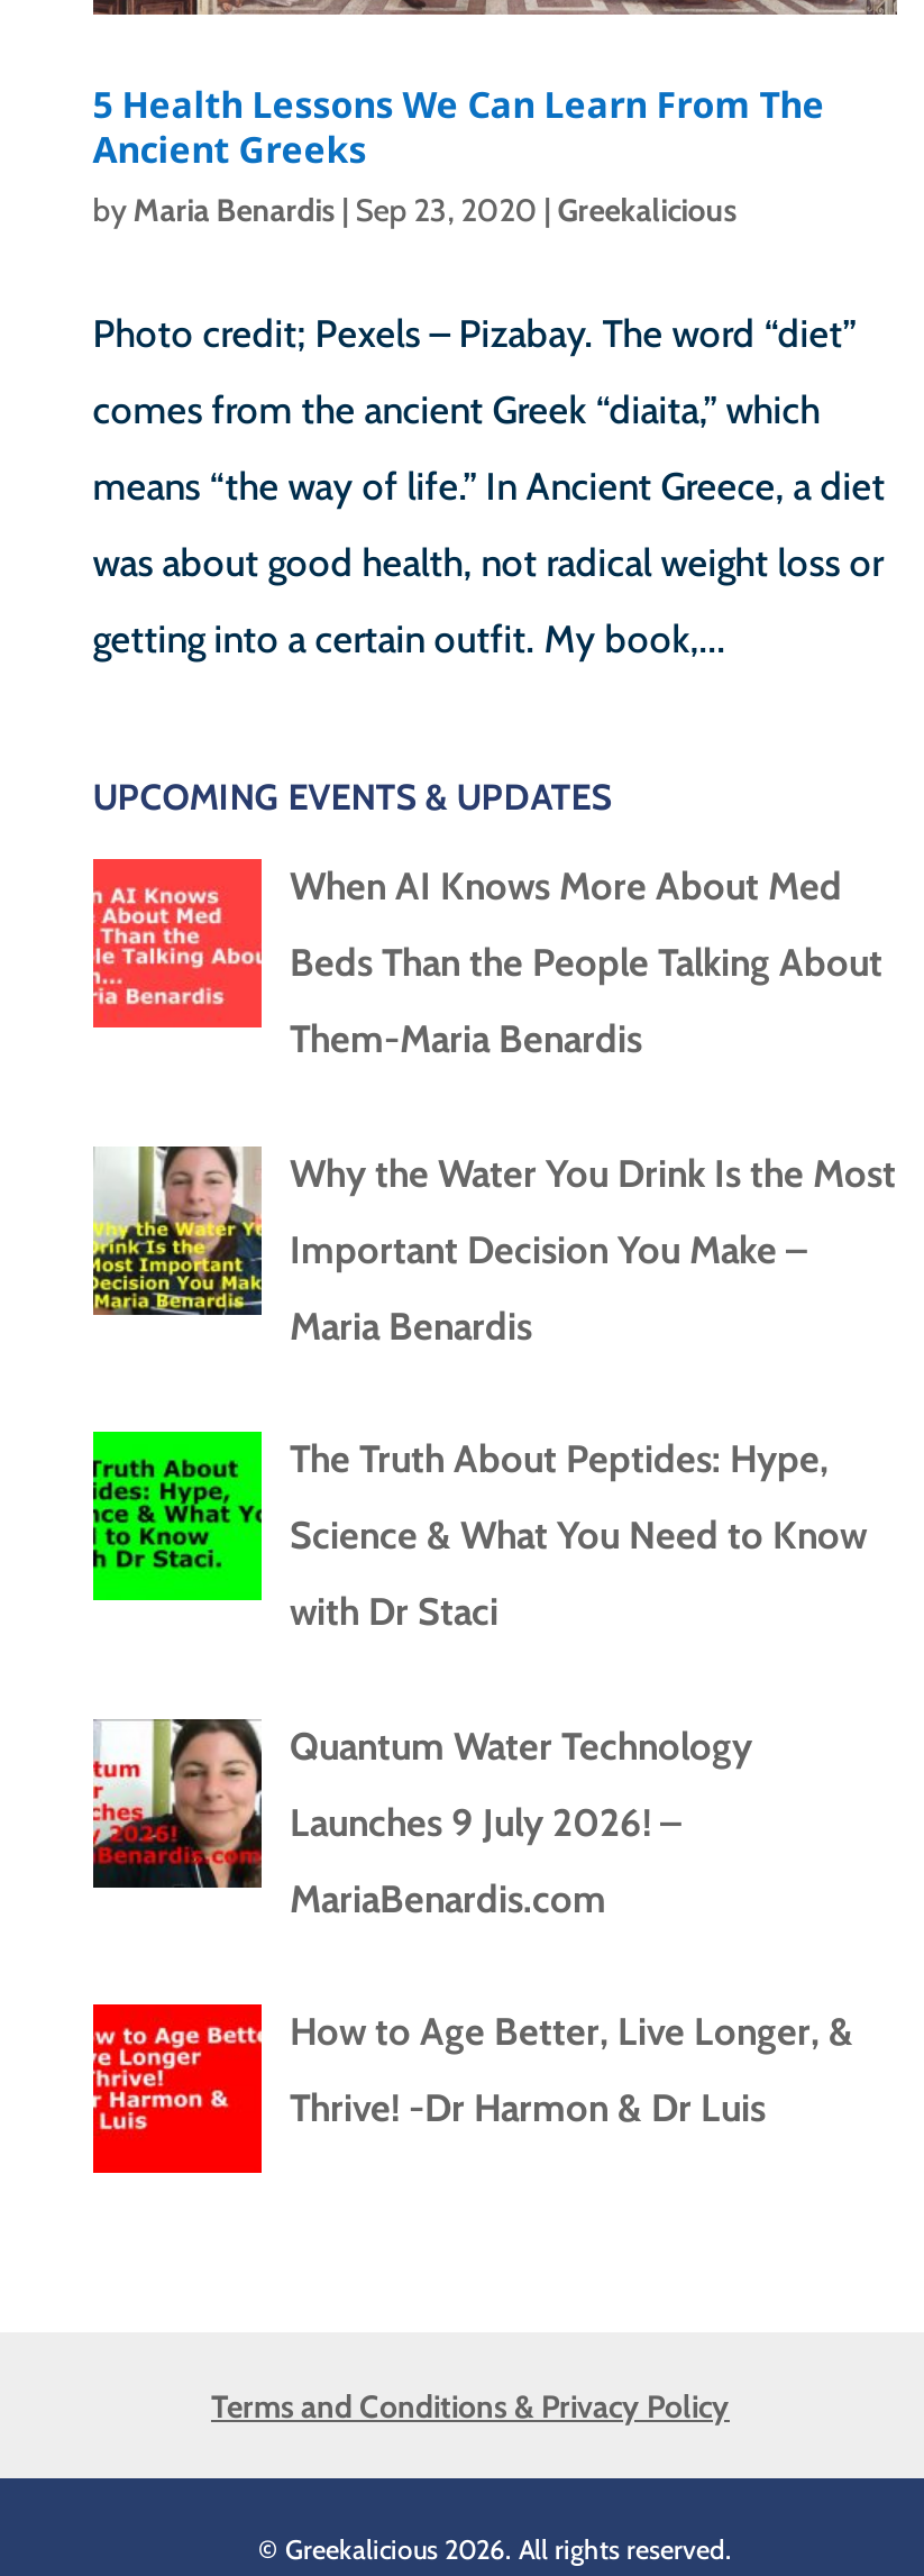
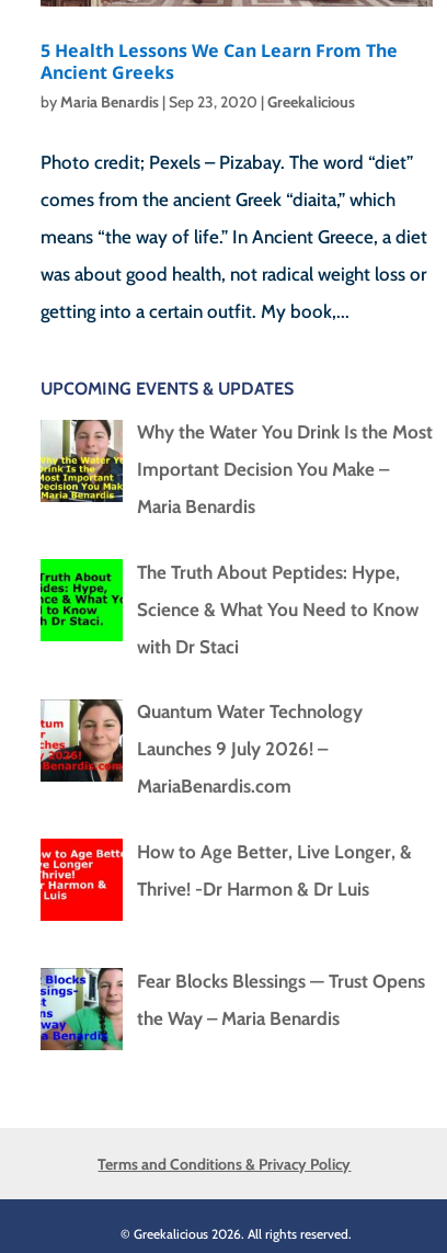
[91,858,882,1061] [image] | When AI Knows More About Med | Beds Than the People Talking About | Them-Maria Benardis -> none
moved [89,1143,896,2130] -> [38,418,432,900]: [image] | Why the Water You Drink Is the Most | Important Decision You Make – | ... | How to Age Better, Live Longer, & | Thrive! -Dr Harmon & Dr Luis
none -> [39,967,425,1051] [image] | Fear Blocks Blessings — Trust Opens | the Way – Maria Benardis

